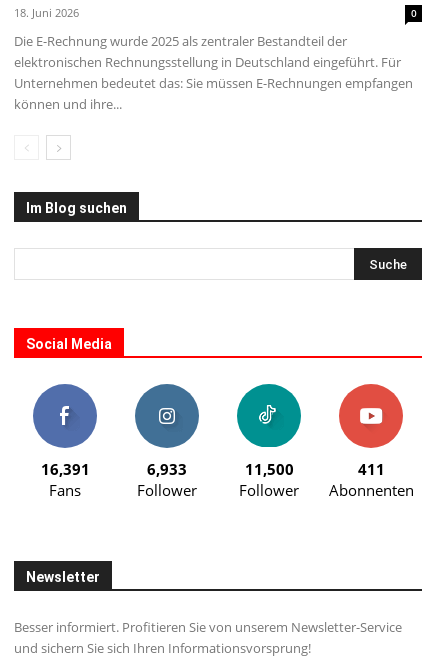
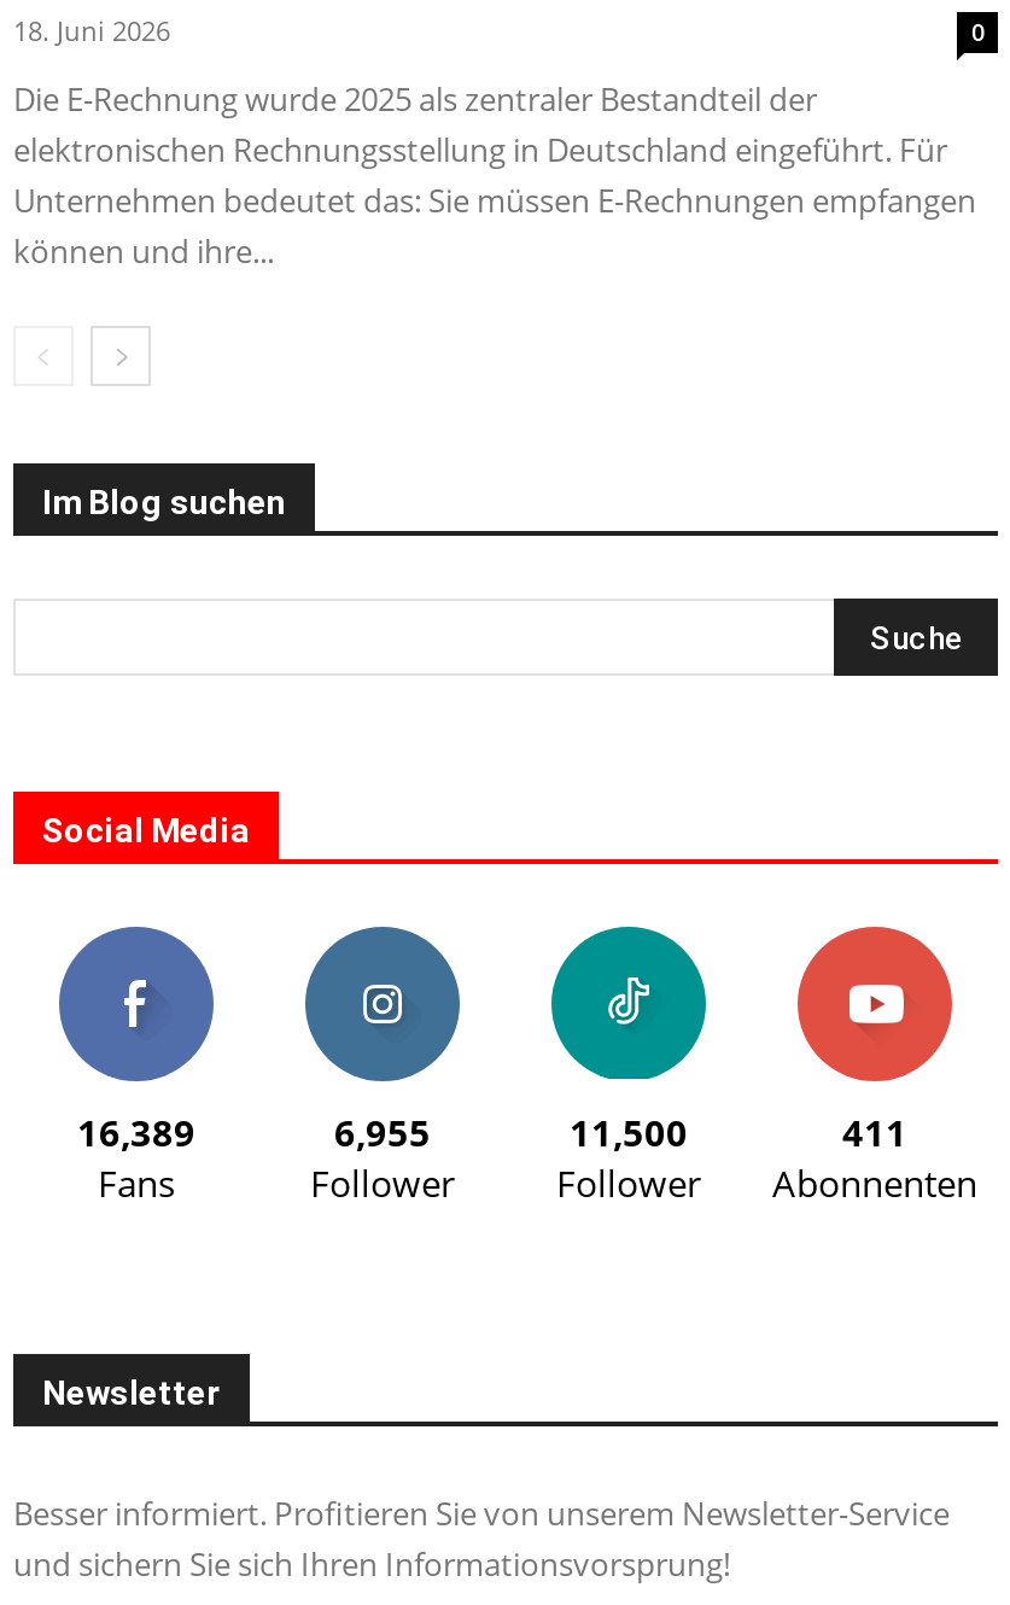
[40,459,89,479] 16,391 -> [77,1108,195,1156] 16,389
[147,459,187,479] 6,933 -> [334,1108,431,1156] 6,955

